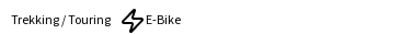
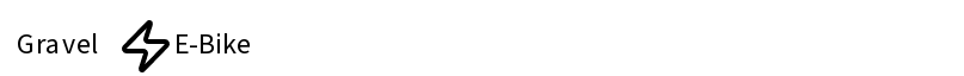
[11,11,111,29] Trekking / Touring -> [17,26,98,66] Gravel

